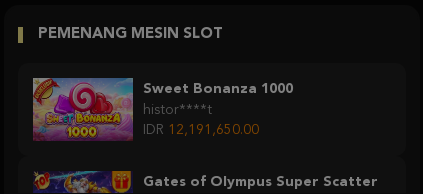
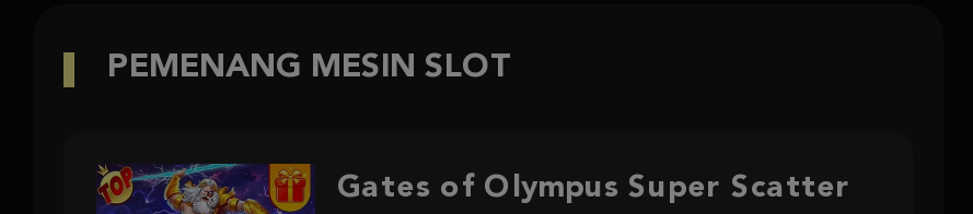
[32,77,293,142] [image] | Sweet Bonanza 1000 | histor****t | IDR 12,191,650.00 -> none

